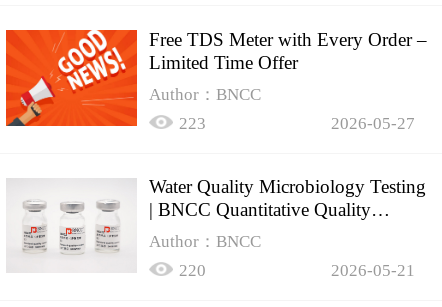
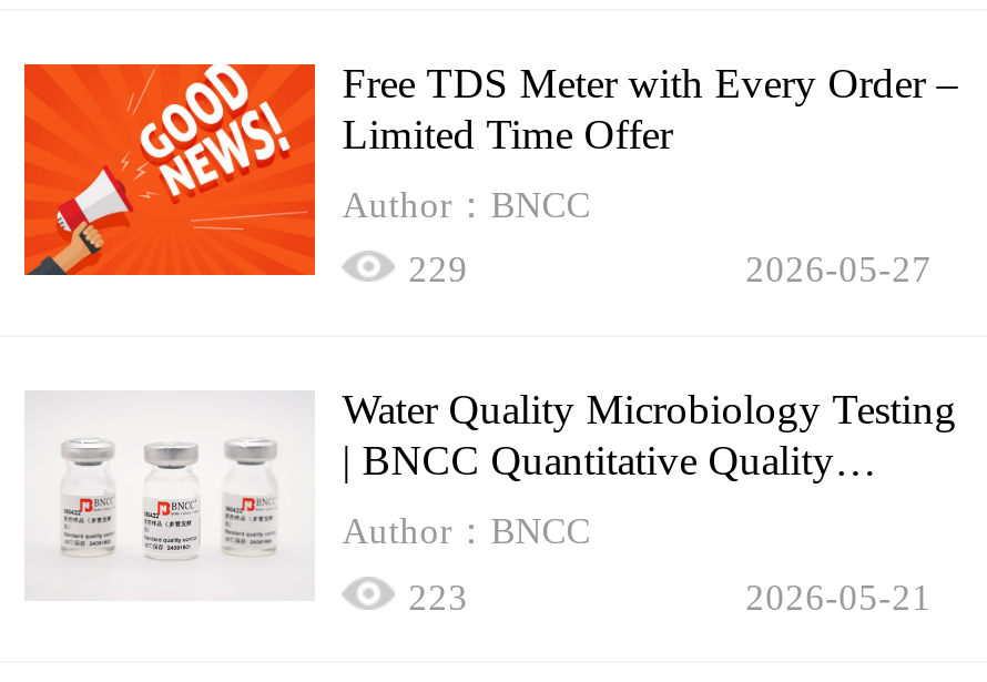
[179,114,206,133] 223 -> [409,249,468,291] 229
[179,261,206,280] 220 -> [409,575,468,617] 223

